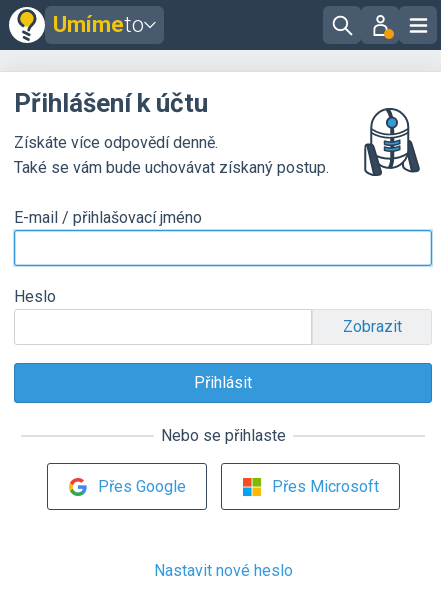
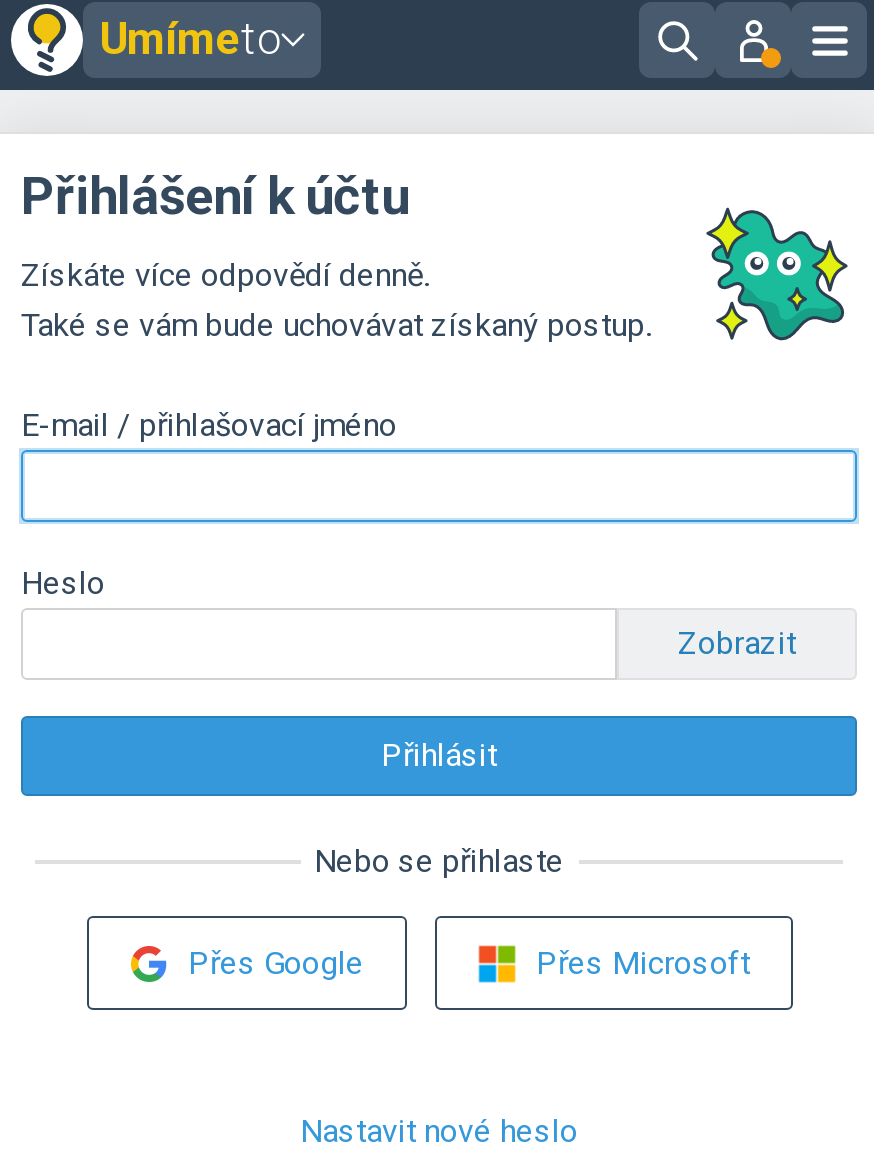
[357,107,426,177] [image] -> [705,206,849,342] [image]

